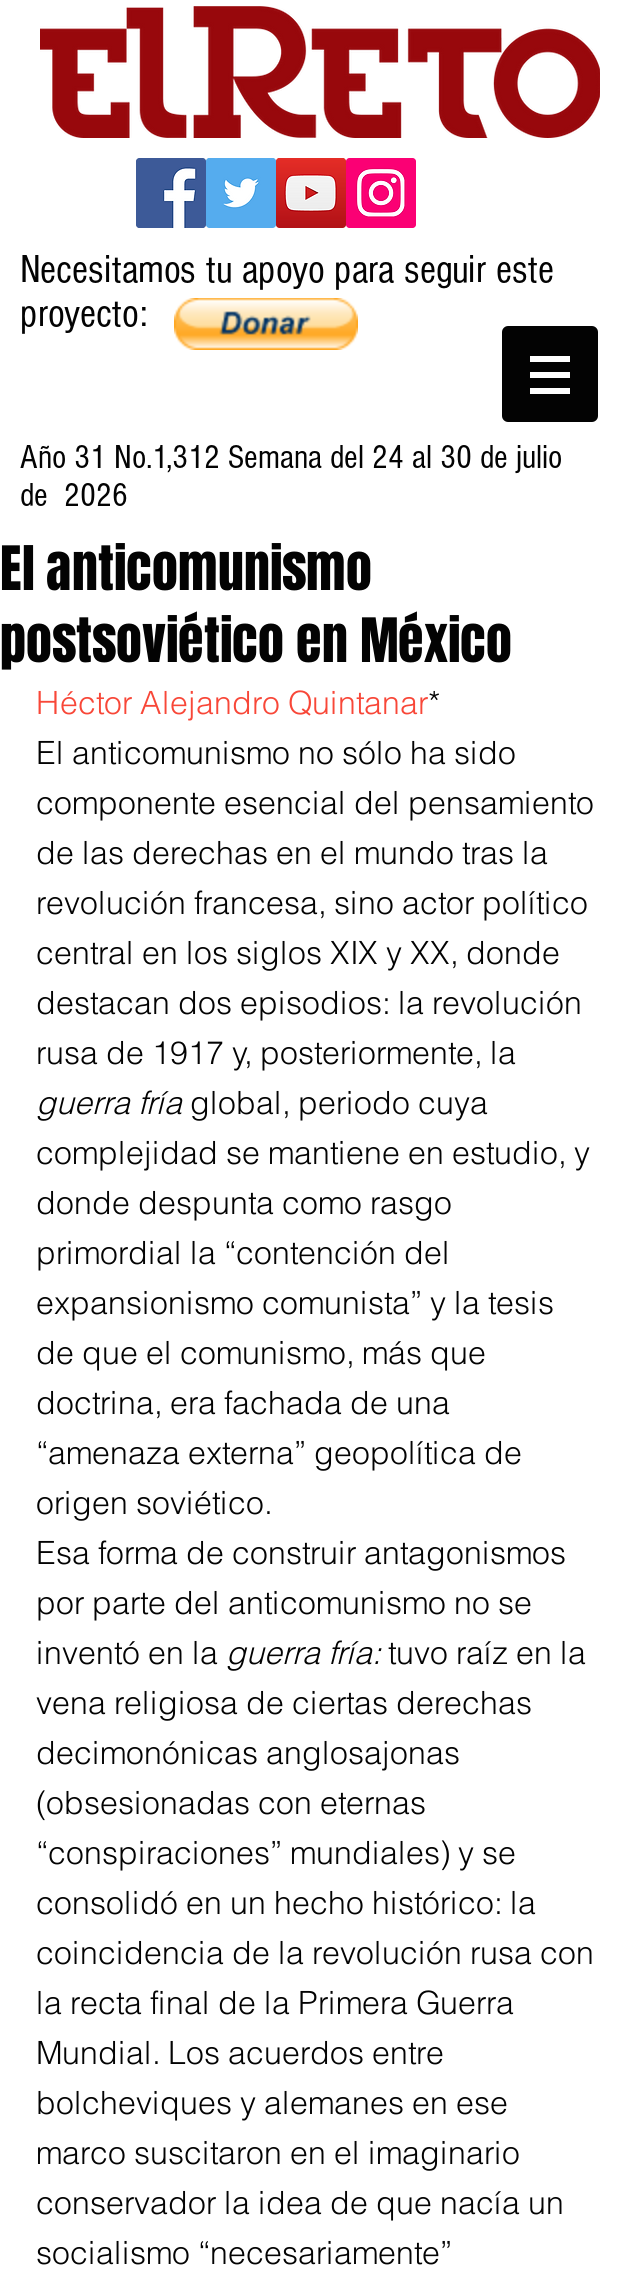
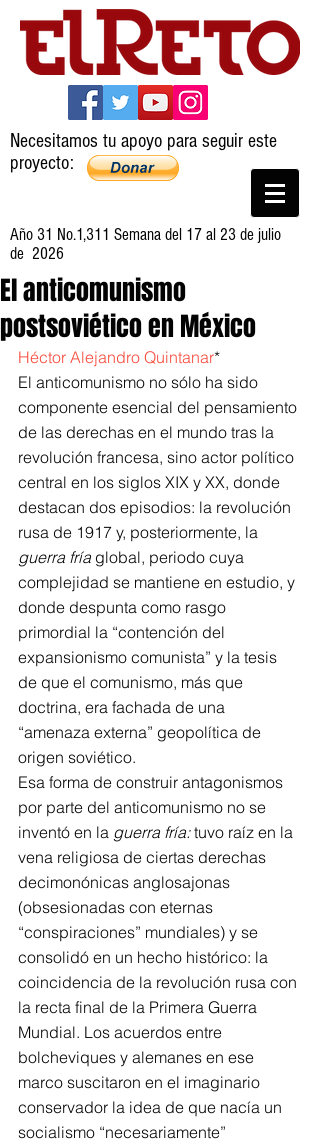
[20,438,562,476] Año 31 No.1,312 Semana del 24 al 30 de julio -> [10,225,281,244] Año 31 No.1,311 Semana del 17 al 23 de julio

